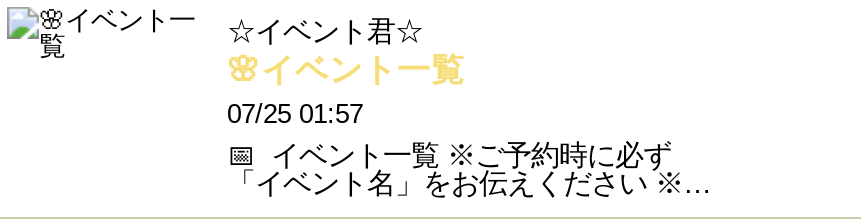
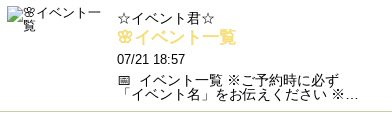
[227,100,363,130] 07/25 01:57 -> [117,52,185,67] 07/21 18:57

